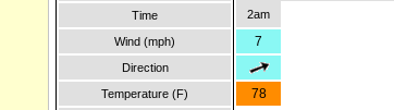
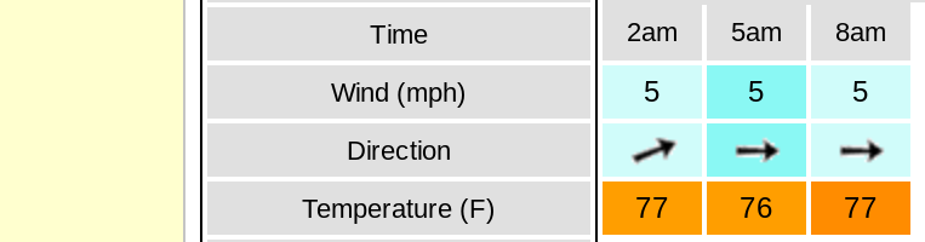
none -> [731,17,886,46] 5am | 8am
[255,34,262,49] 7 -> [644,75,869,109] 5 | 5 | 5
[251,86,266,101] 78 -> [635,191,878,225] 77 | 76 | 77

